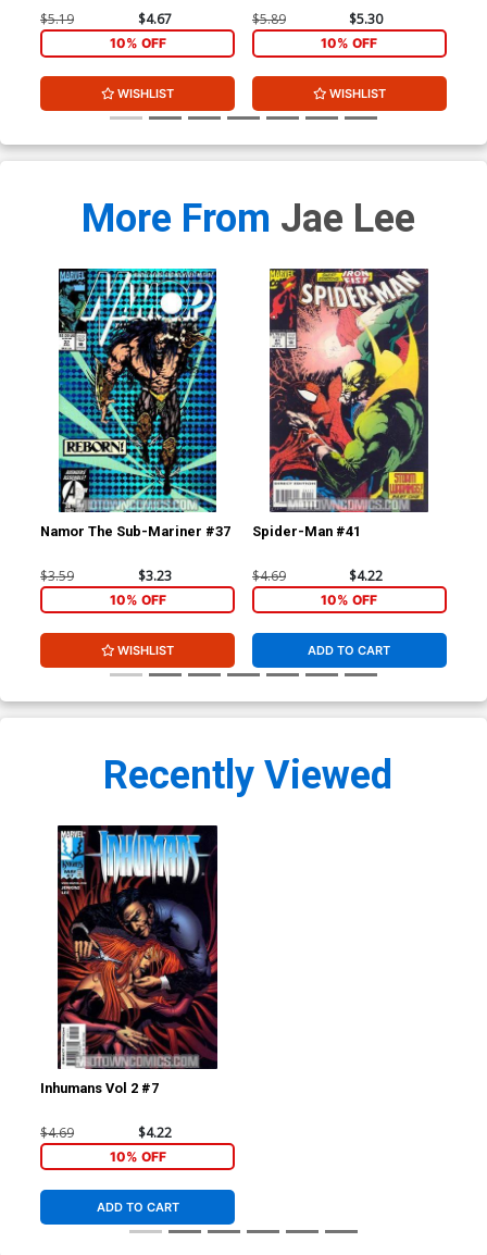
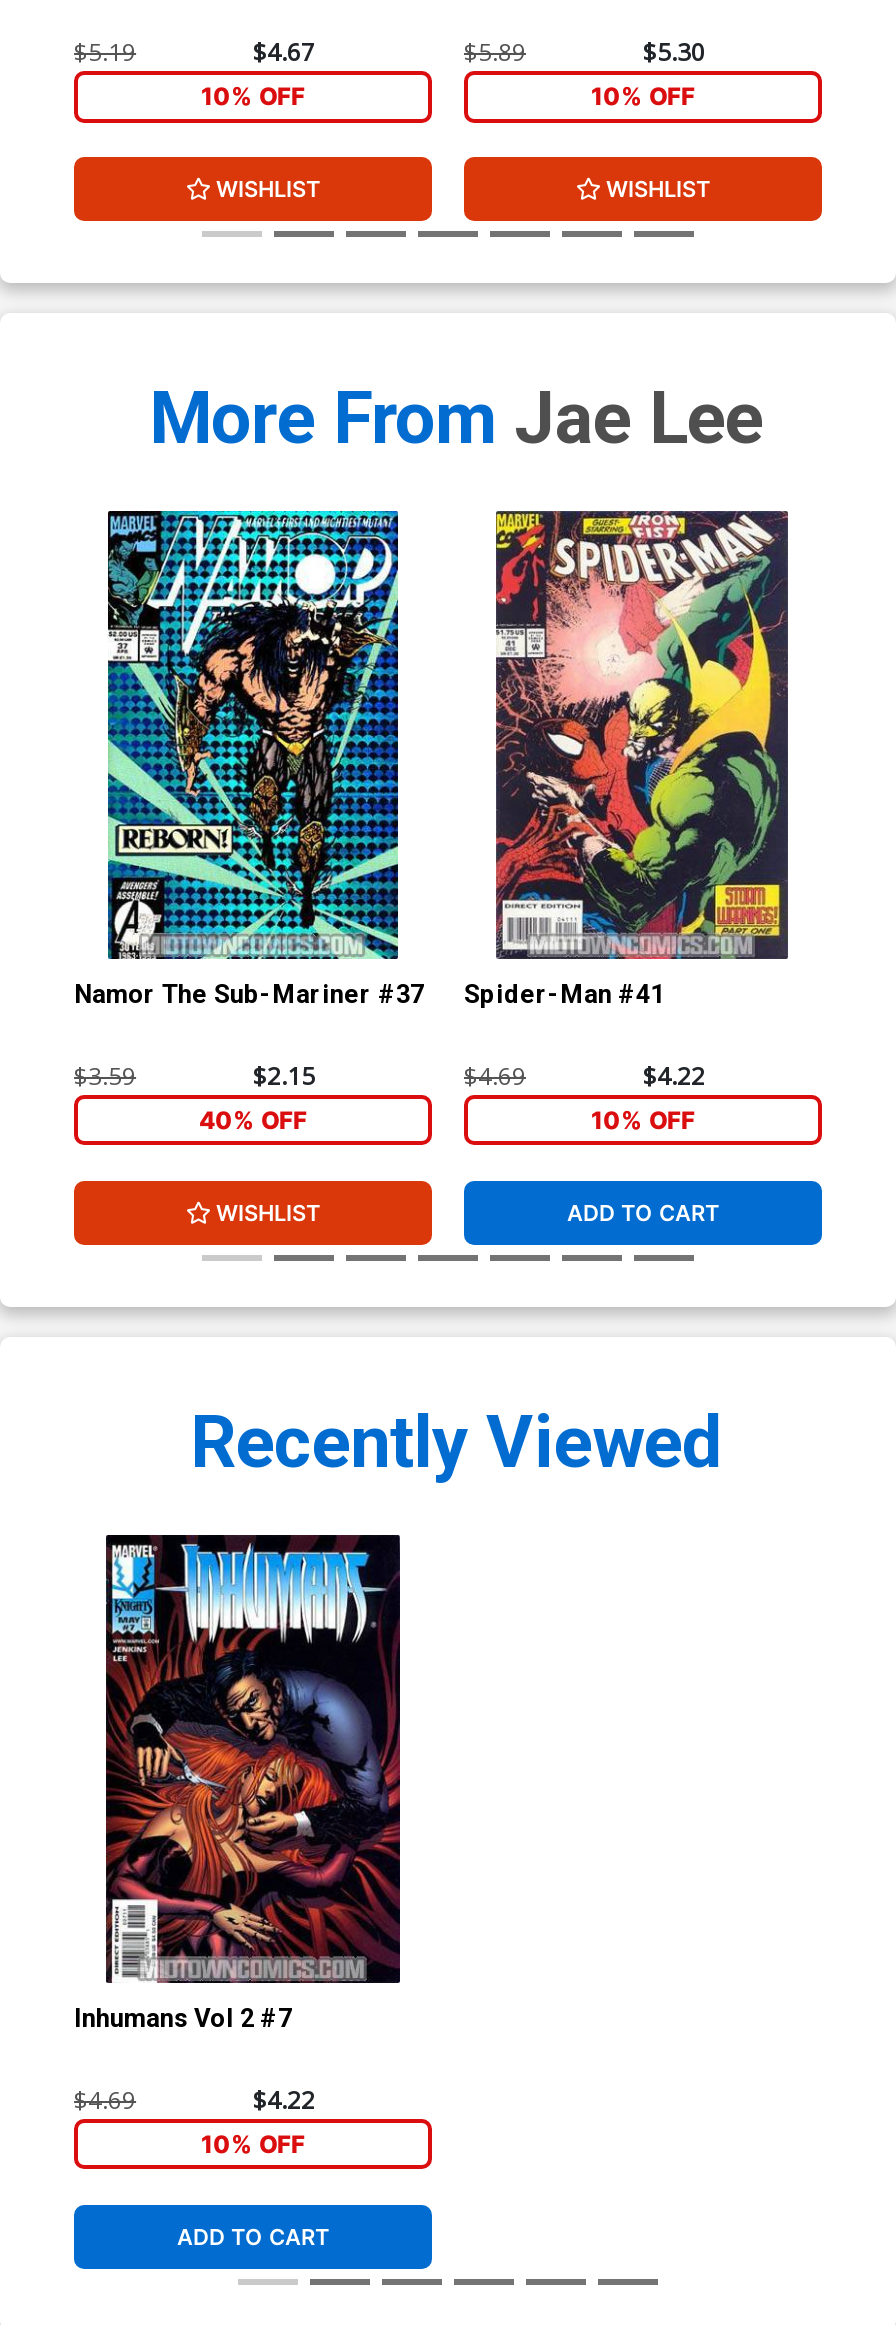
[138,567,171,585] $3.23 -> [253,1060,315,1094] $2.15
[109,592,166,608] 10% OFF -> [199,1105,307,1135] 40% OFF

